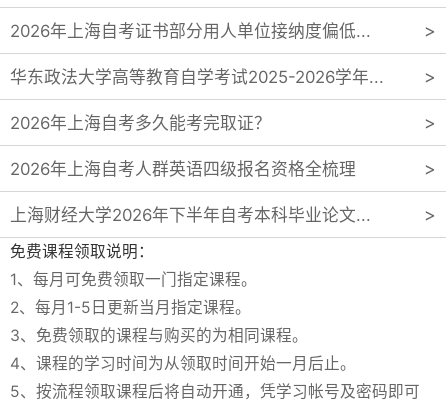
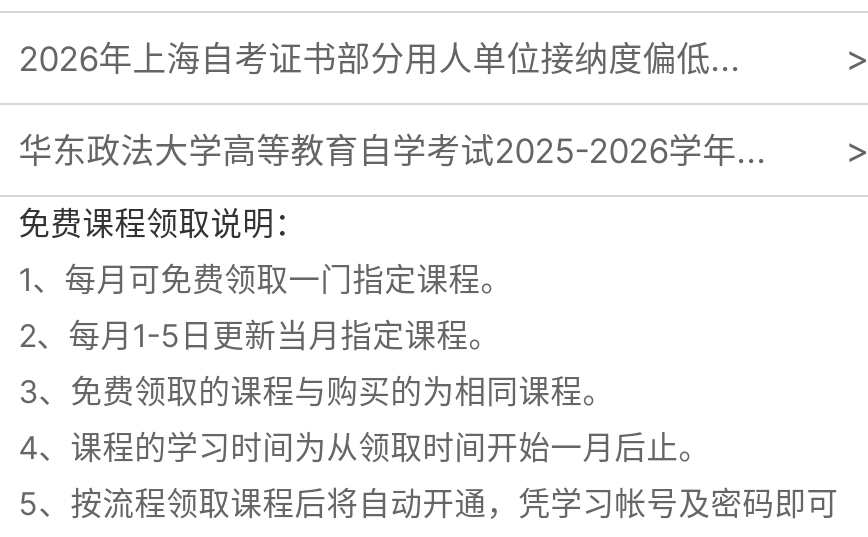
[10,113,371,225] 2026年上海自考多久能考完取证？ | 2026年上海自考人群英语四级报名资格全梳理 | 上海财经大学2026年下半年自考本科毕业论文... -> none

